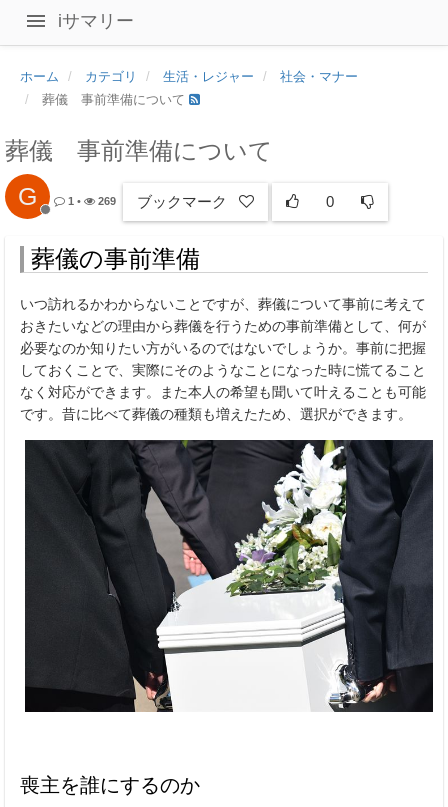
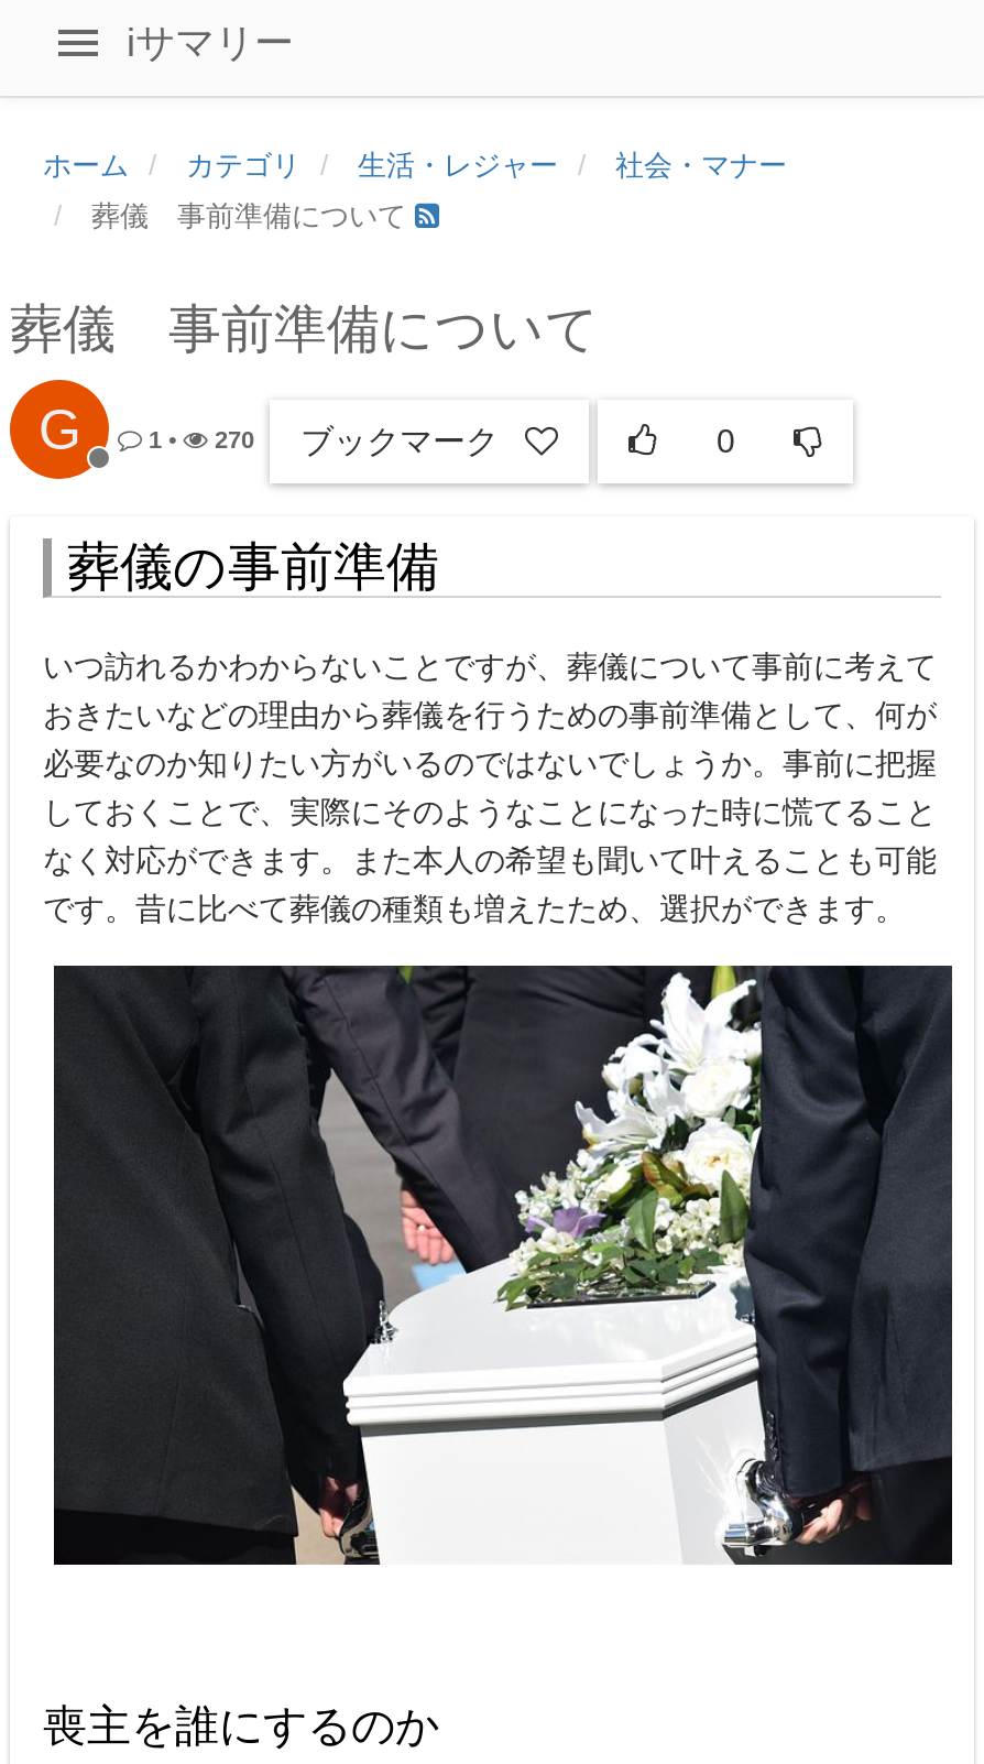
[68,193,227,210] 1 • 269 ブックマーク -> [149,421,499,458] 1 • 270 ブックマーク

